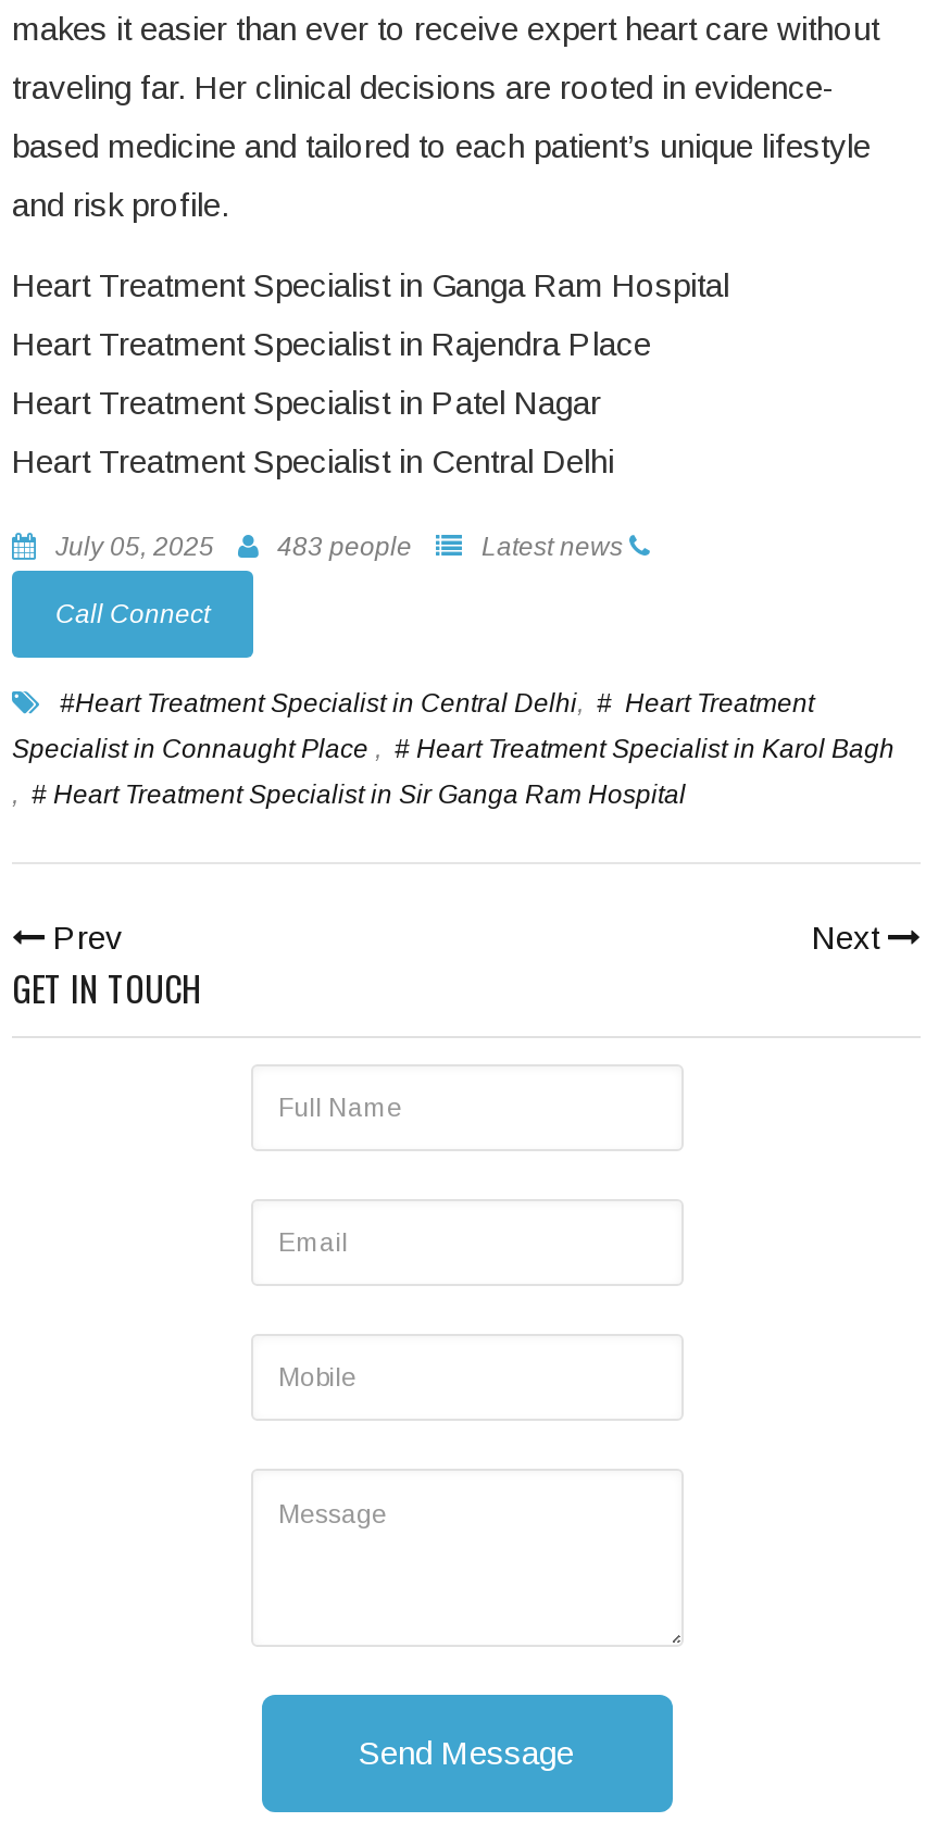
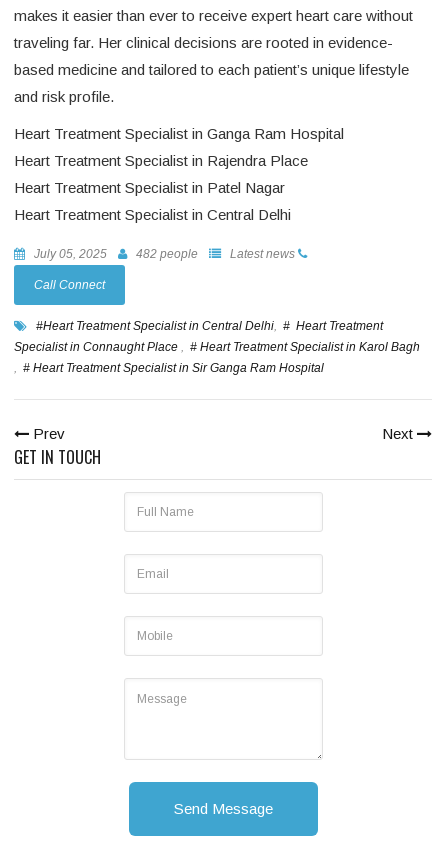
[49,532,412,562] July 05, 2025 483 people -> [31,247,198,261] July 05, 2025 482 people

